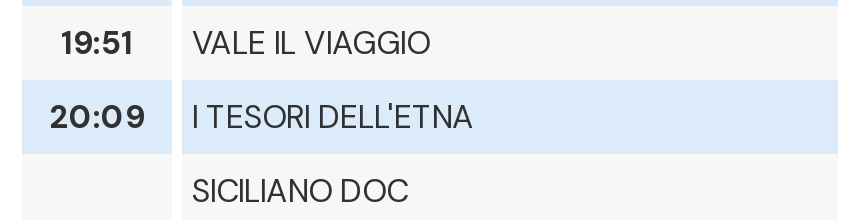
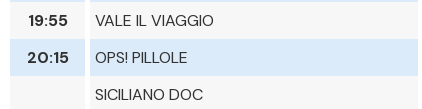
[61,23,430,65] 19:51 VALE IL VIAGGIO -> [27,10,214,31] 19:55 VALE IL VIAGGIO
[49,97,474,139] 20:09 | I TESORI DELL'ETNA -> [26,47,188,68] 20:15 | OPS! PILLOLE

